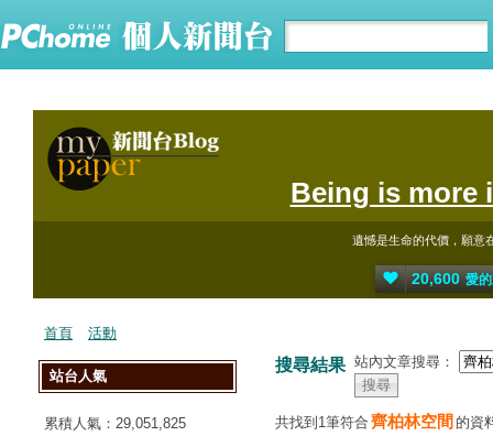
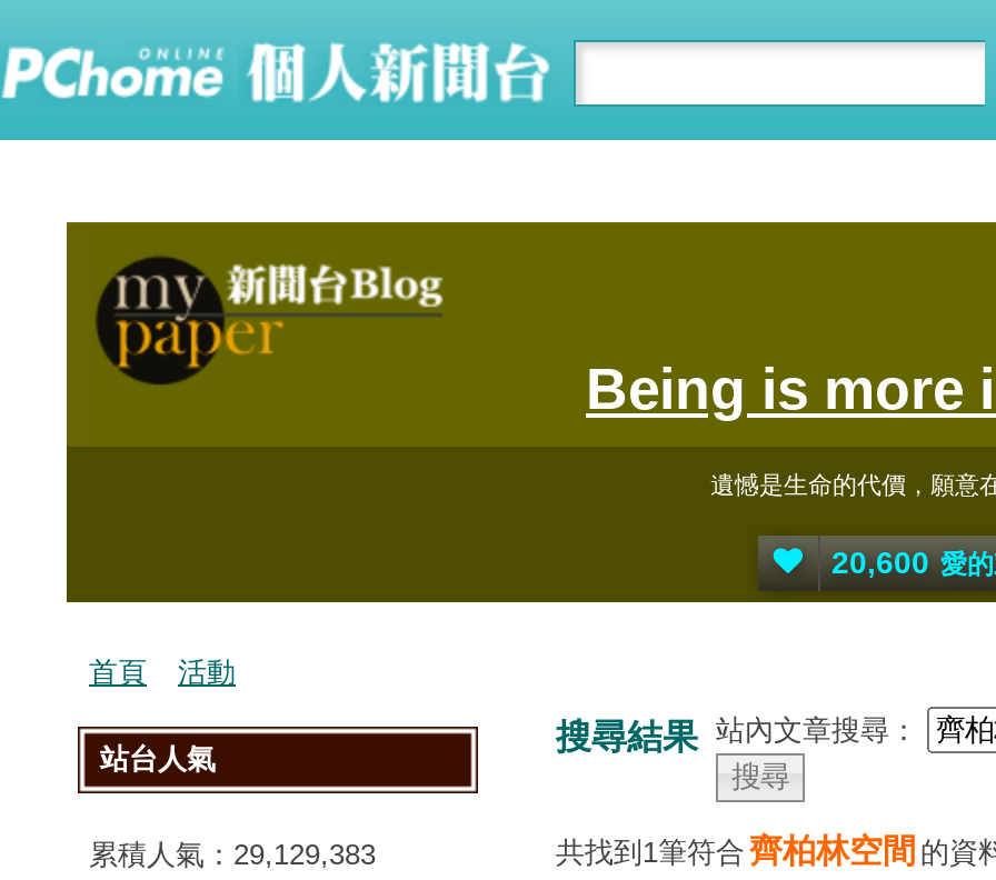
[44,415,186,431] 累積人氣：29,051,825 -> [89,837,376,871] 累積人氣：29,129,383

